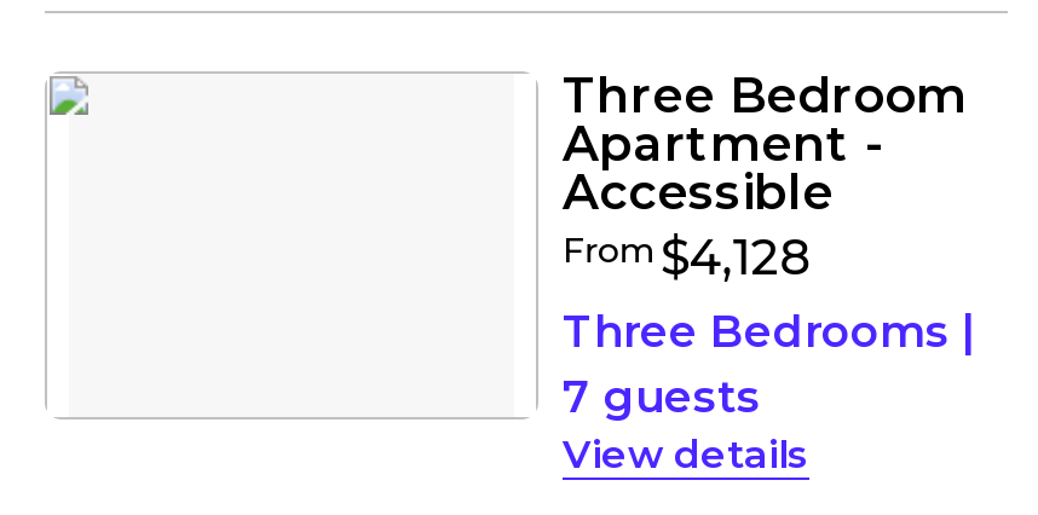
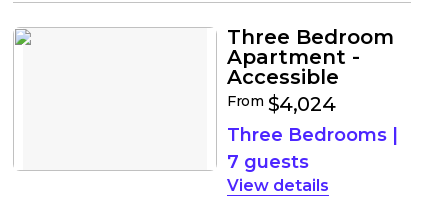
[563,227,810,285] From $4,128 -> [227,91,335,115] From $4,024

